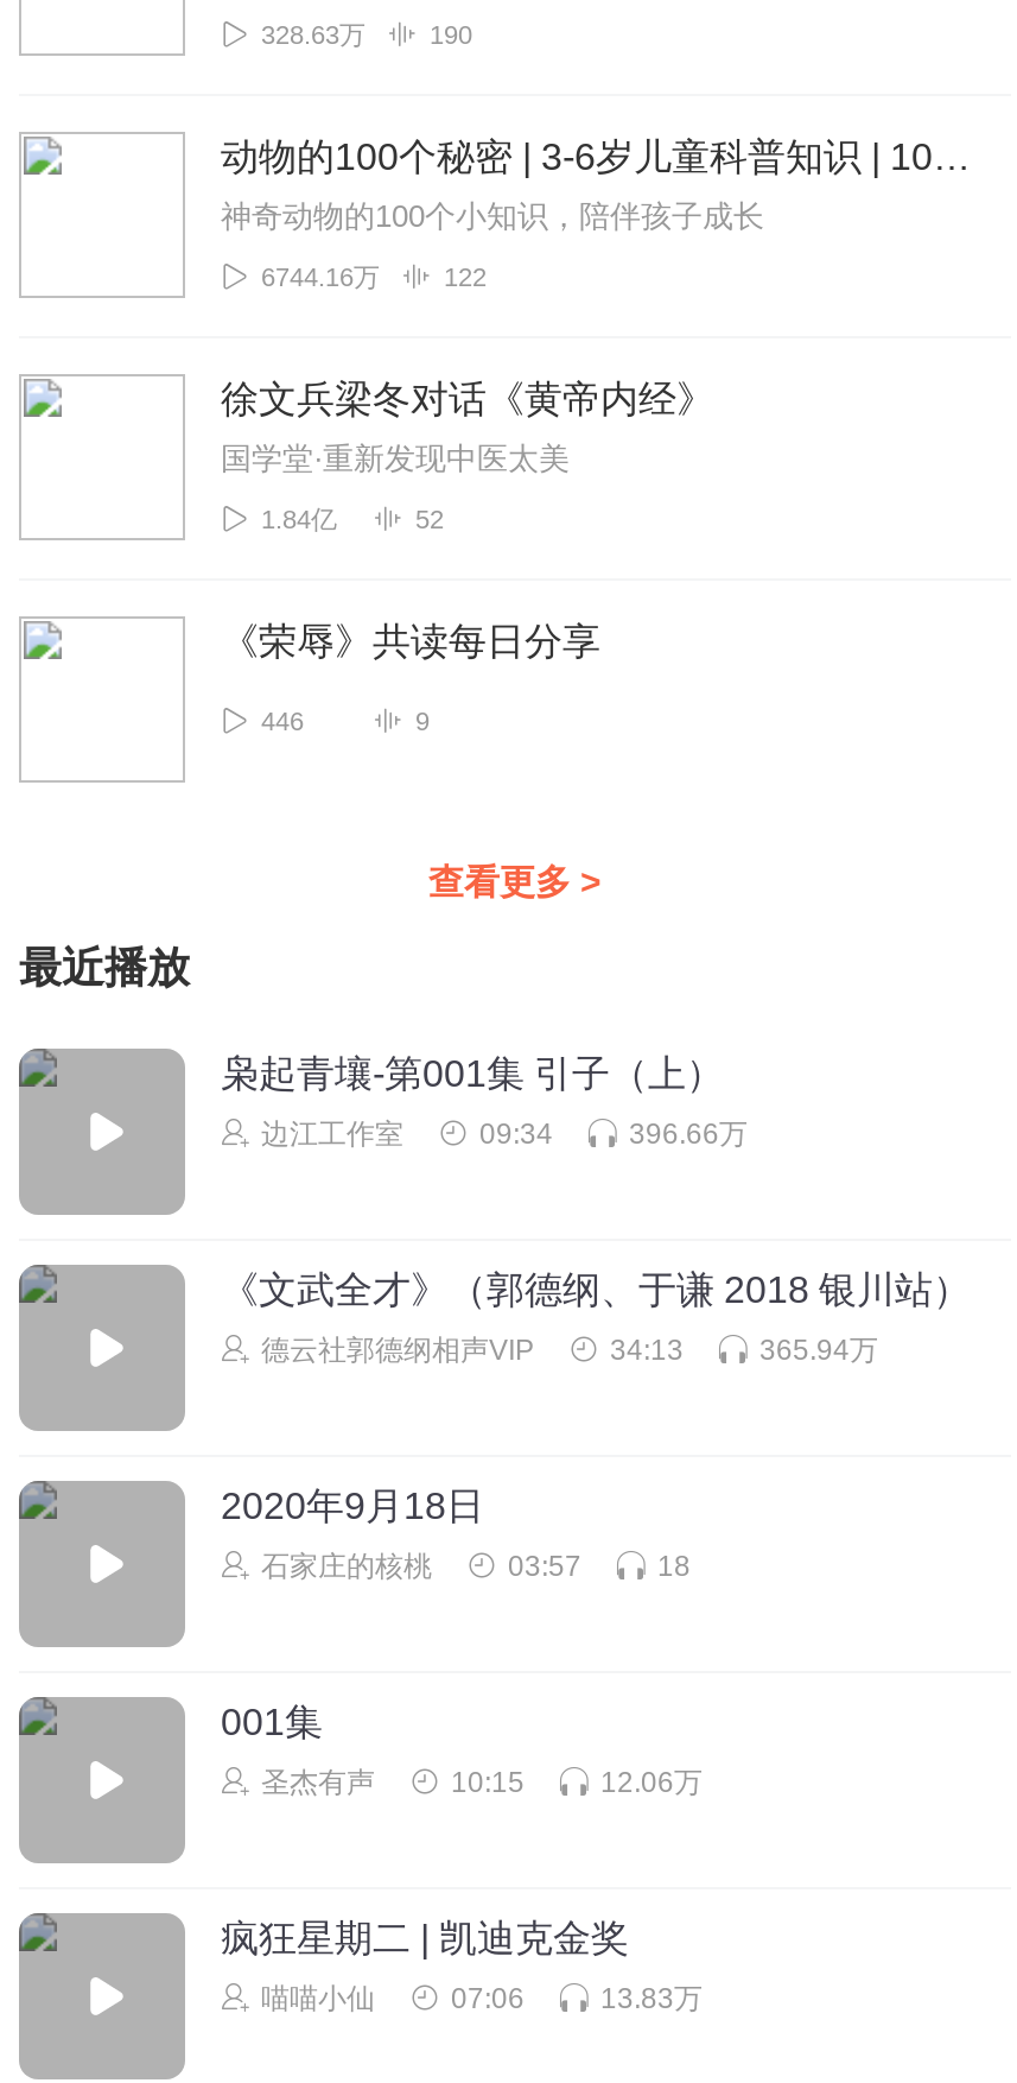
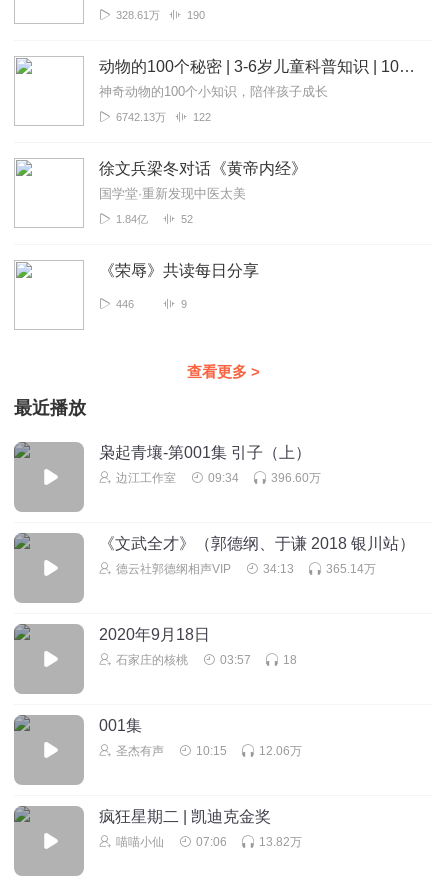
[261,20,366,49] 328.63万 -> [116,9,160,21] 328.61万
[261,262,380,291] 6744.16万 -> [116,111,166,123] 6742.13万
[629,1118,748,1151] 396.66万 -> [271,471,321,485] 396.60万
[759,1334,878,1367] 365.94万 -> [326,562,376,576] 365.14万
[600,1982,703,2015] 13.83万 -> [259,835,302,849] 13.82万

